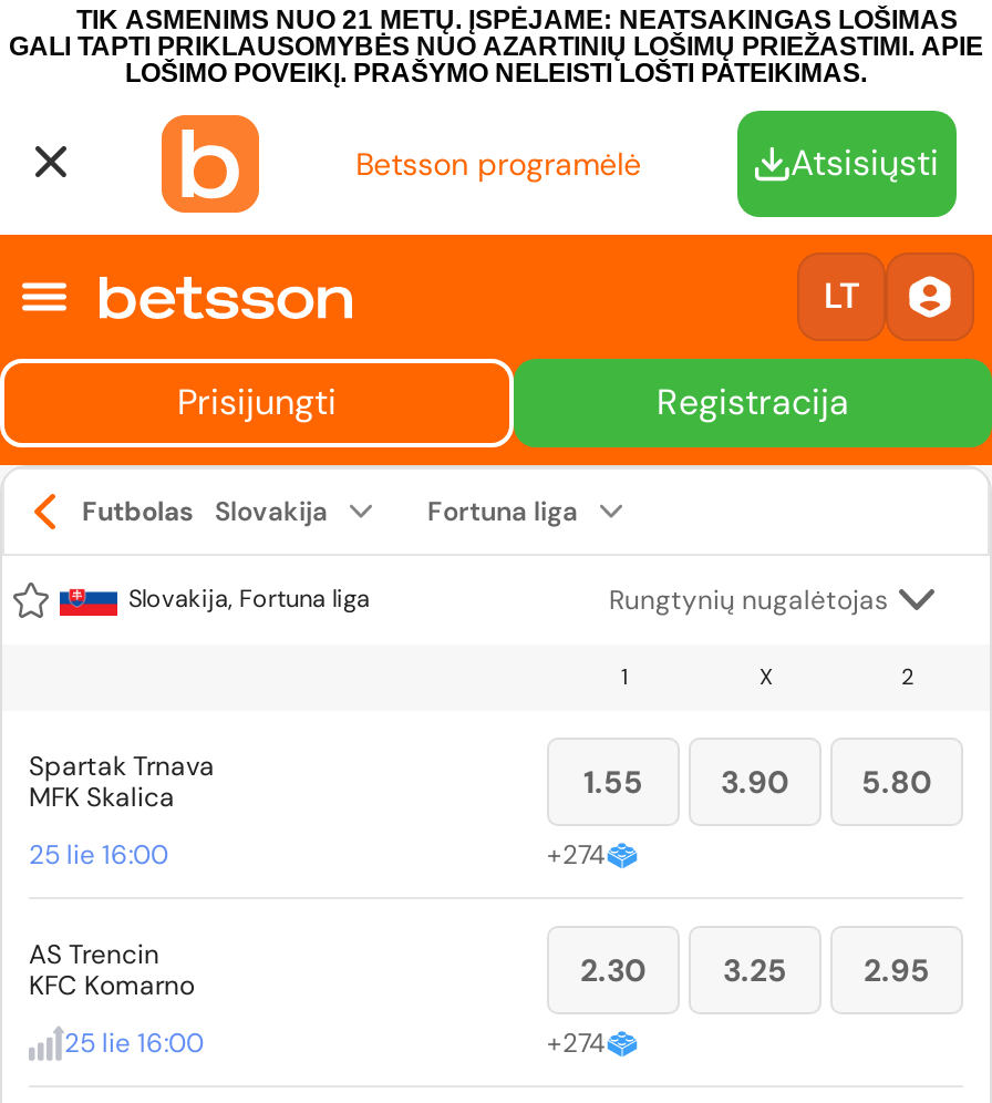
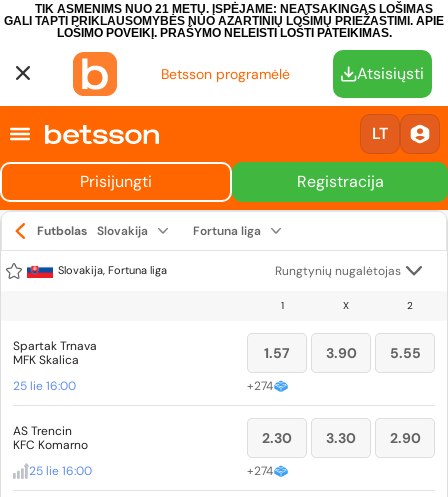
[583,762,643,802] 1.55 -> [264,344,290,362] 1.57
[861,762,932,802] 5.80 -> [389,344,420,362] 5.55
[723,950,787,990] 3.25 -> [326,429,356,447] 3.30
[864,950,930,990] 2.95 -> [389,429,420,447] 2.90

